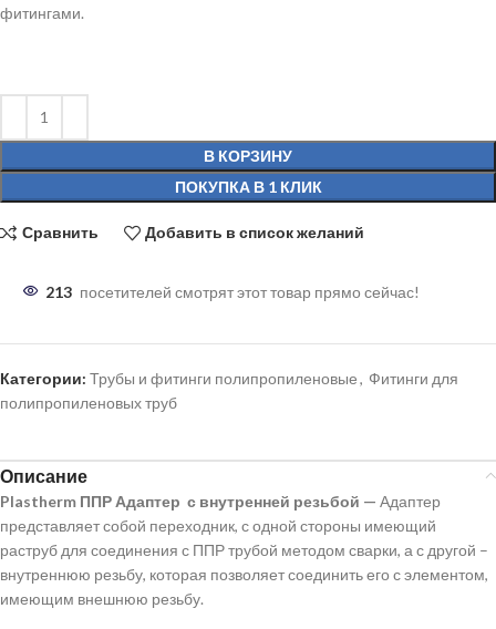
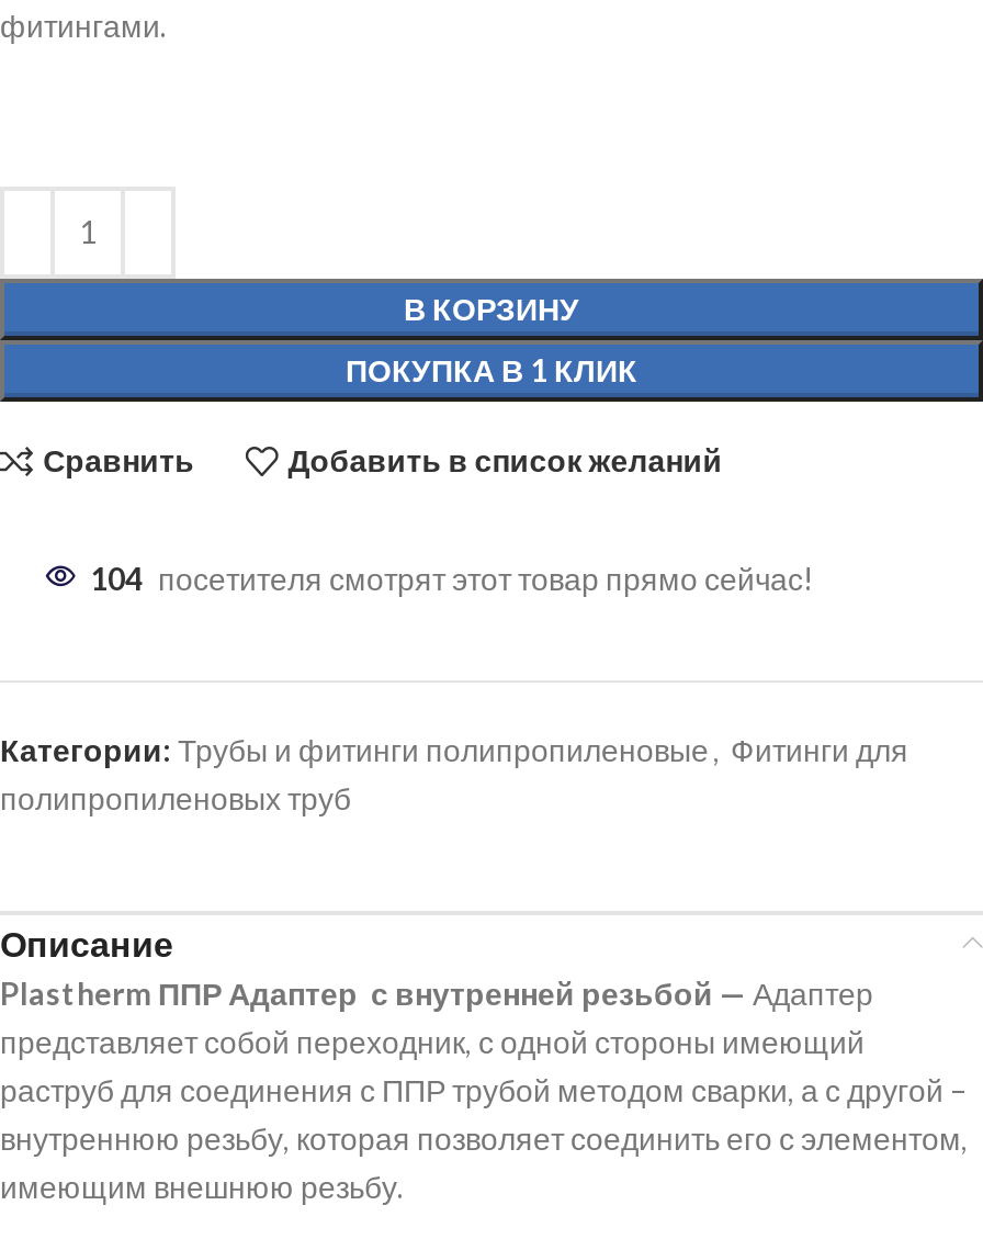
[45,282,420,301] 213 посетителей смотрят этот товар прямо сейчас! -> [90,559,814,597] 104 посетителя смотрят этот товар прямо сейчас!

